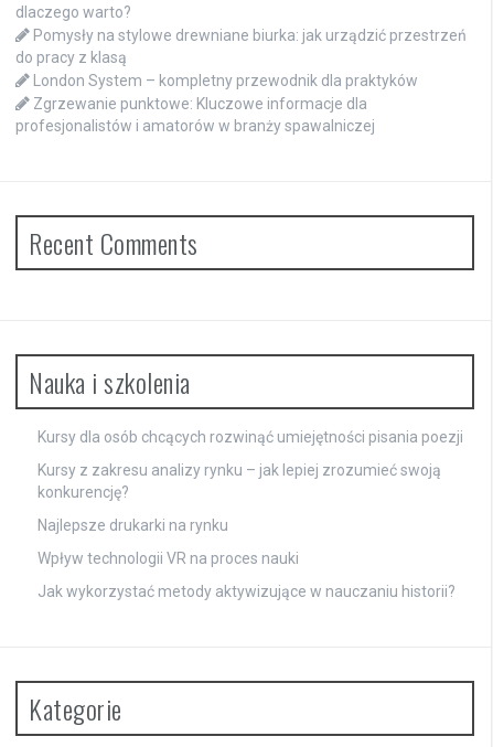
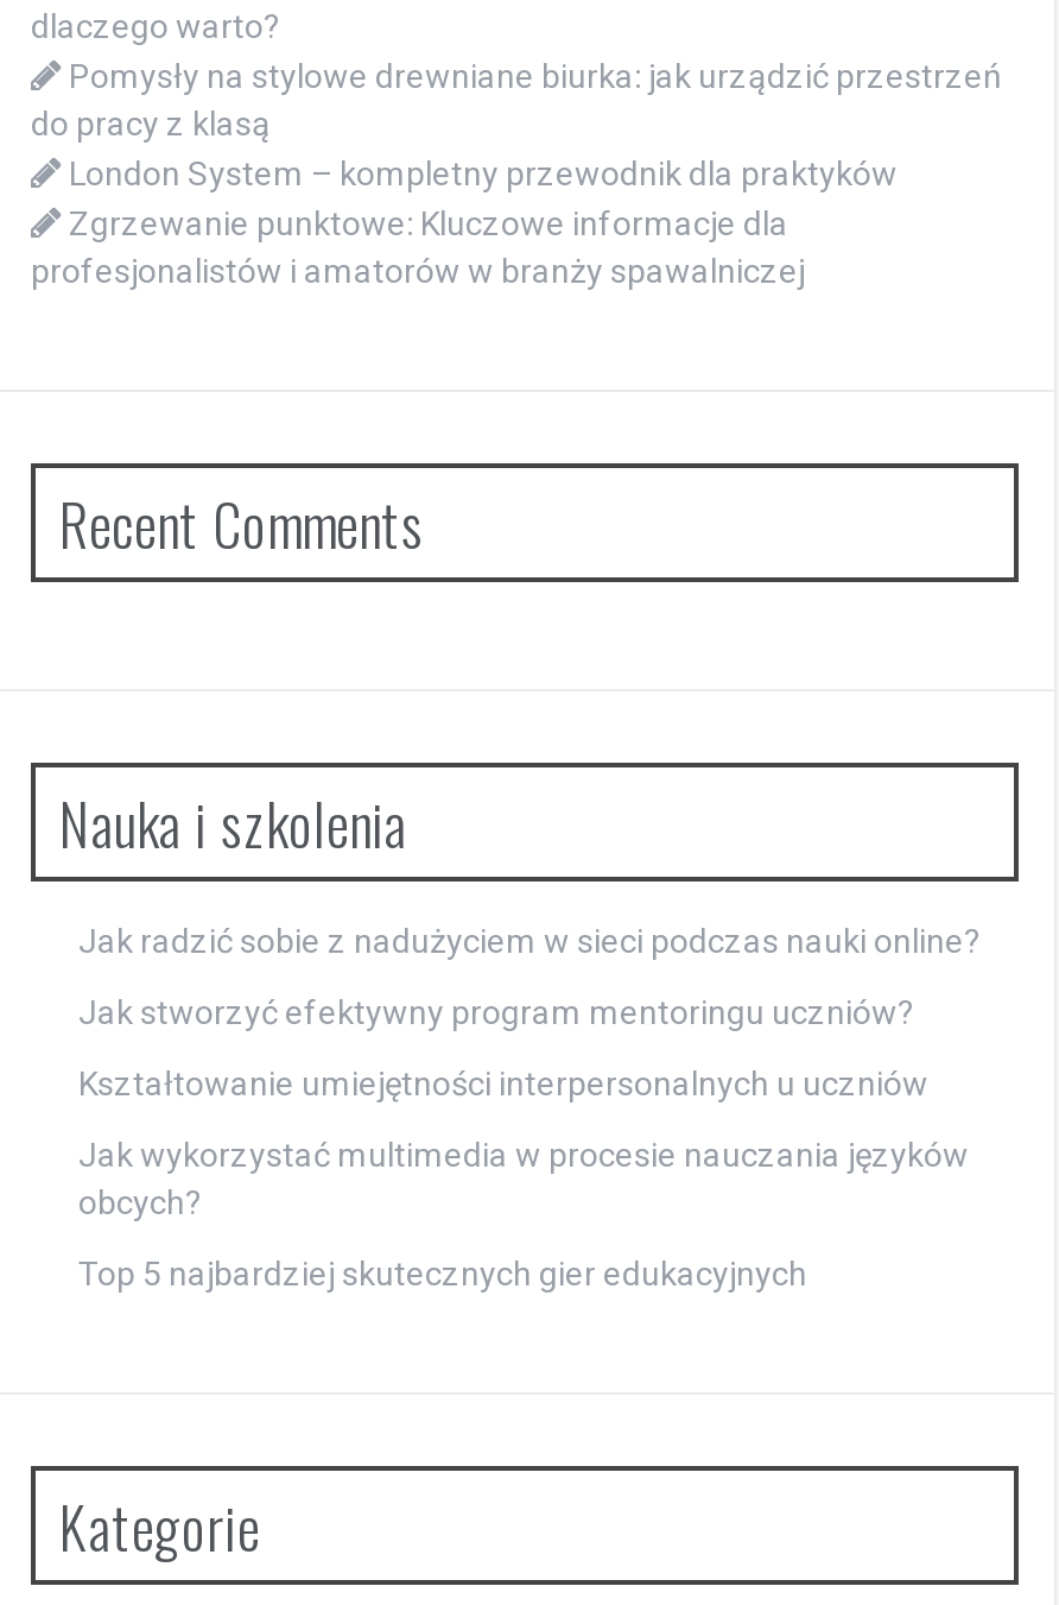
[37,428,463,446] Kursy dla osób chcących rozwinąć umiejętności pisania poezji -> [78,922,981,960] Jak radzić sobie z nadużyciem w sieci podczas nauki online?
[37,461,441,501] Kursy z zakresu analizy rynku – jak lepiej zrozumieć swoją | konkurencję? -> [78,994,914,1032] Jak stworzyć efektywny program mentoringu uczniów?
[37,517,228,534] Najlepsze drukarki na rynku -> [78,1065,928,1103] Kształtowanie umiejętności interpersonalnych u uczniów
[37,550,299,567] Wpływ technologii VR na proces nauki -> [78,1136,969,1222] Jak wykorzystać multimedia w procesie nauczania języków | obcych?
[37,583,456,600] Jak wykorzystać metody aktywizujące w nauczaniu historii? -> [78,1255,807,1293] Top 5 najbardziej skutecznych gier edukacyjnych

